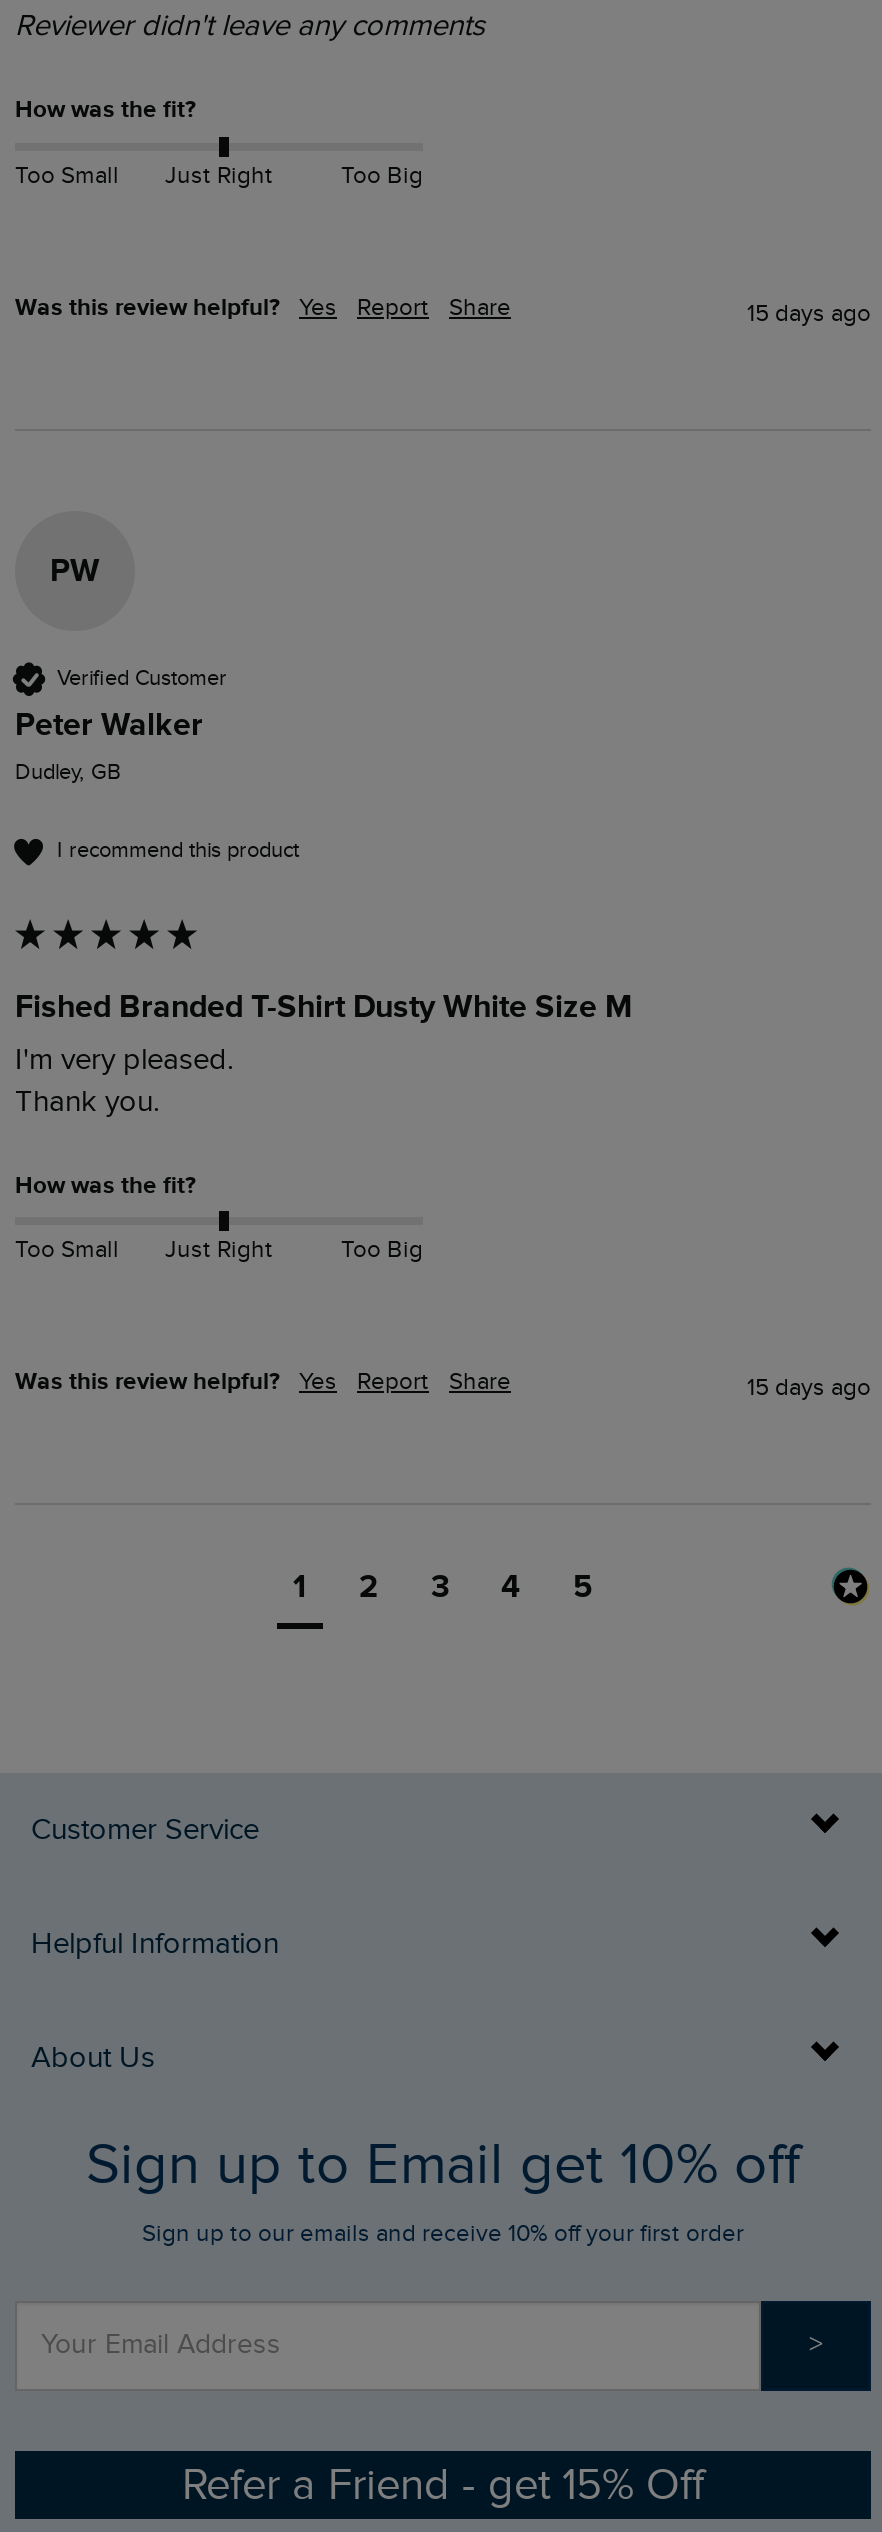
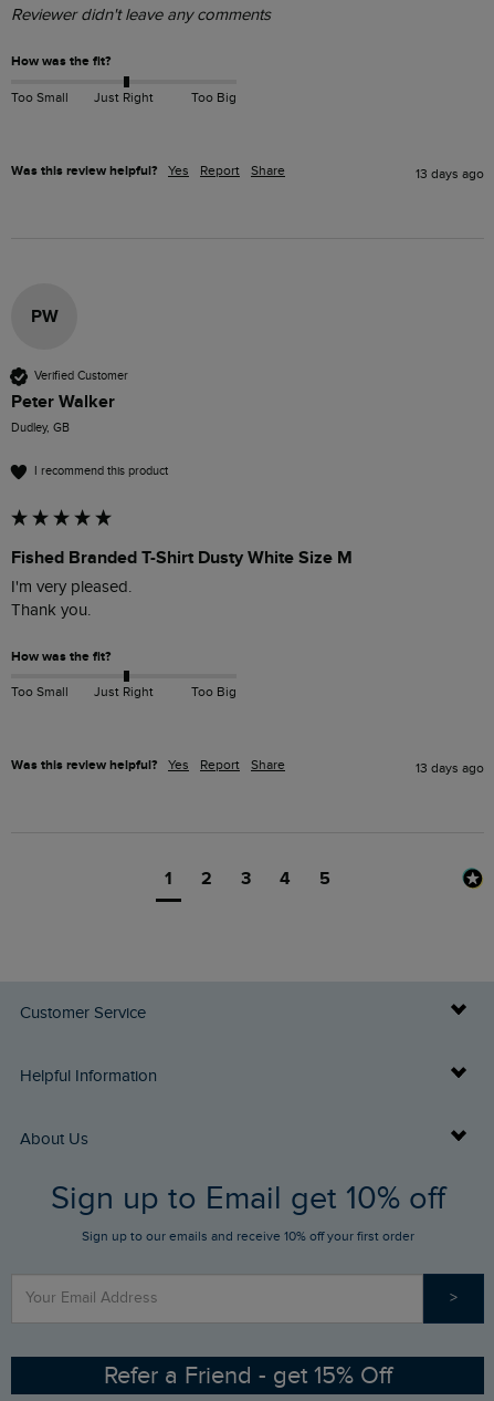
[747,298,871,326] 15 days ago -> [416,166,484,181] 13 days ago
[747,1372,871,1400] 15 days ago -> [416,760,484,775] 13 days ago

